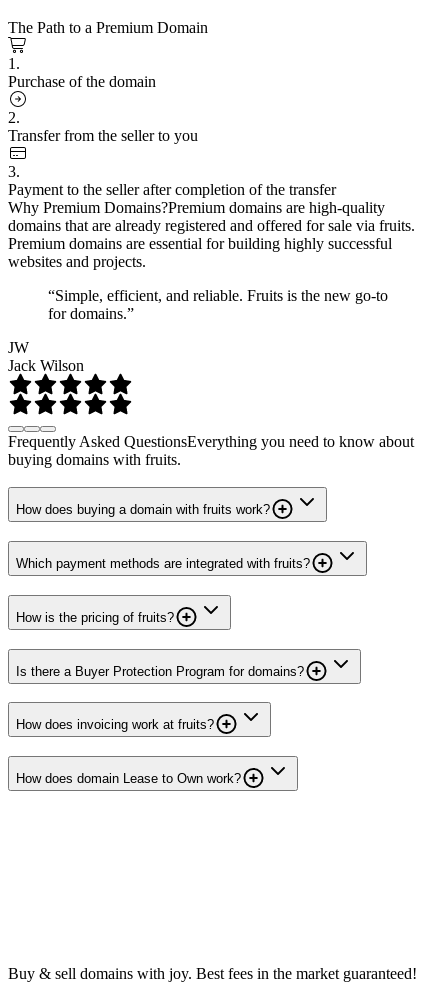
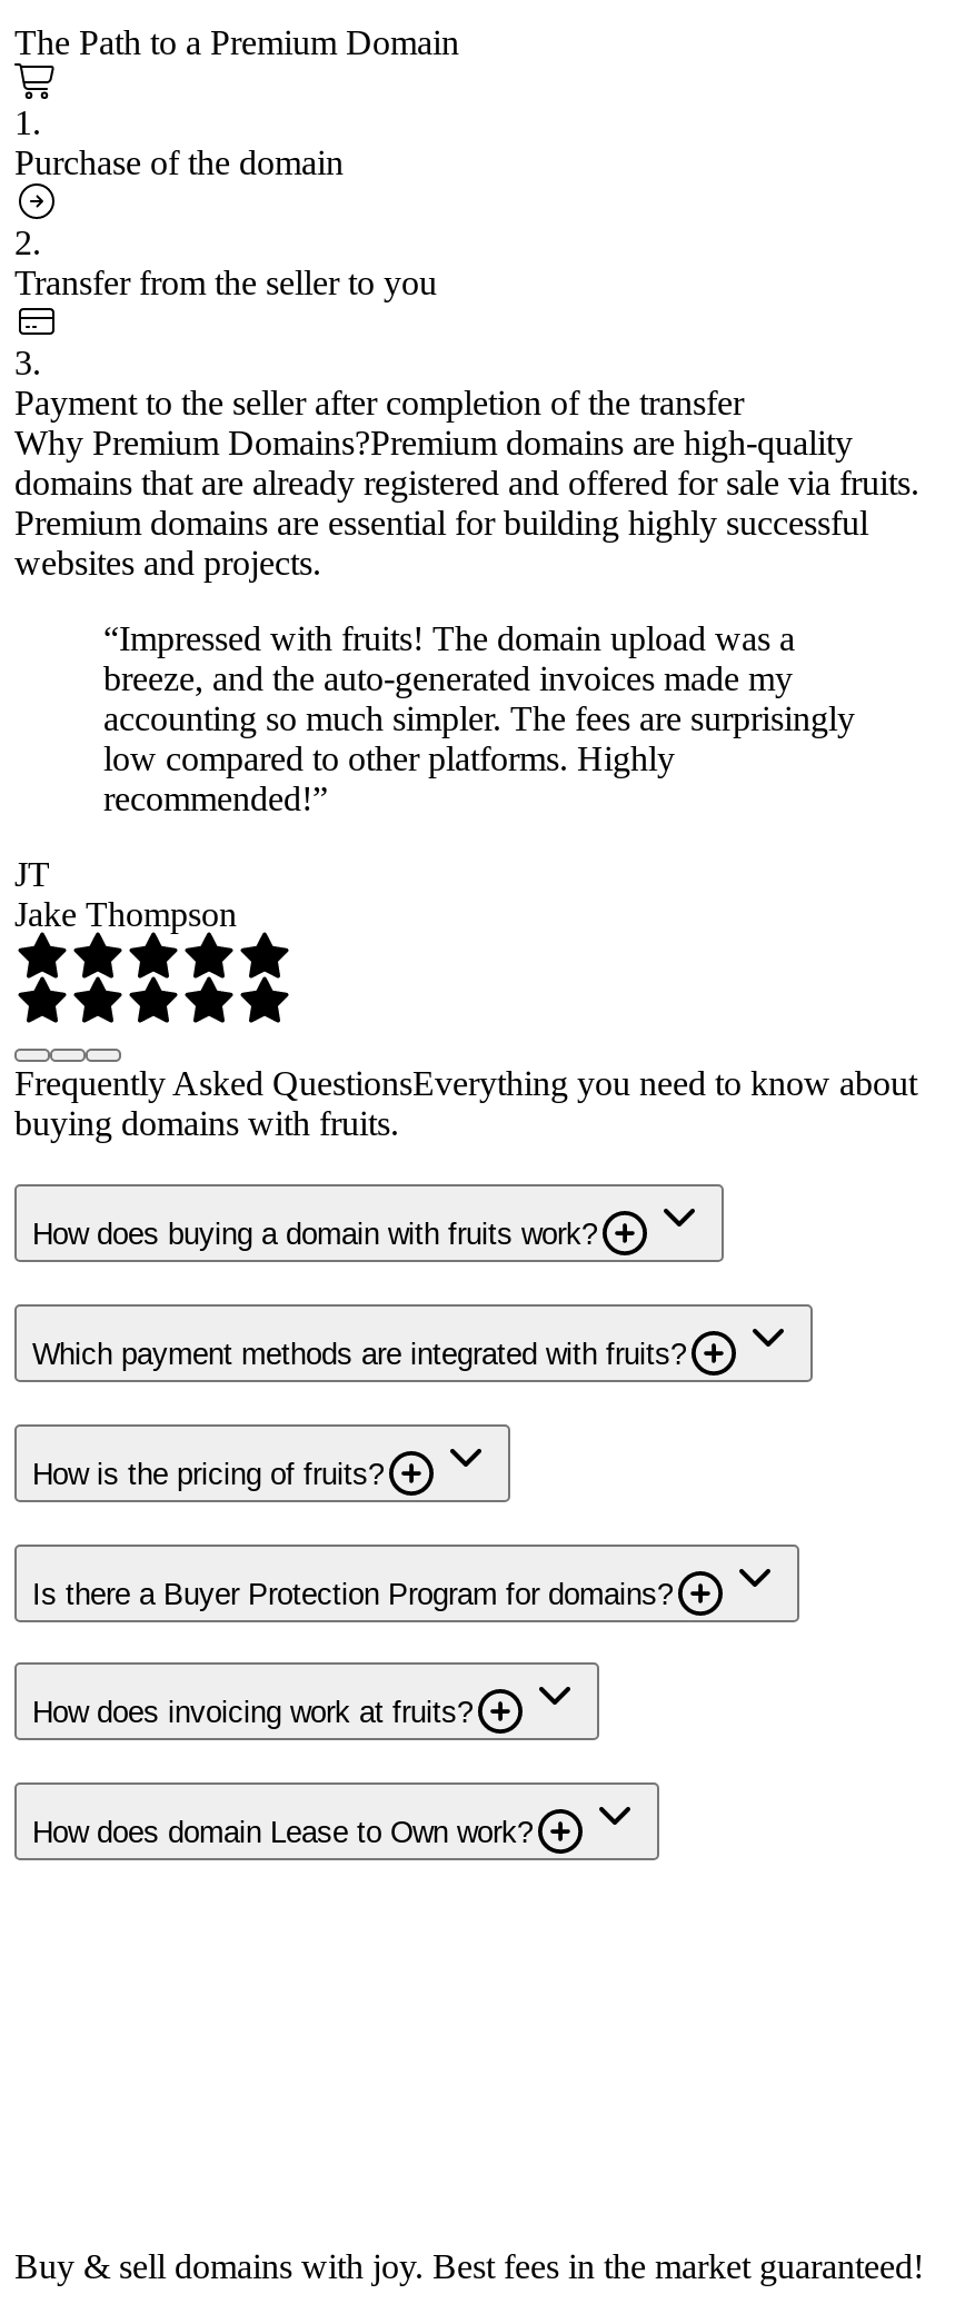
[48,287,388,322] “Simple, efficient, and reliable. Fruits is the new go-to | for domains.” -> [103,618,855,816] “Impressed with fruits! The domain upload was a | breeze, and the auto-generated invoices made my | accounting so much simpler. The fees are surprisingly | low compared to other platforms. Highly | recommended!”
[8,339,84,374] JW | Jack Wilson -> [14,854,237,932] JT | Jake Thompson

